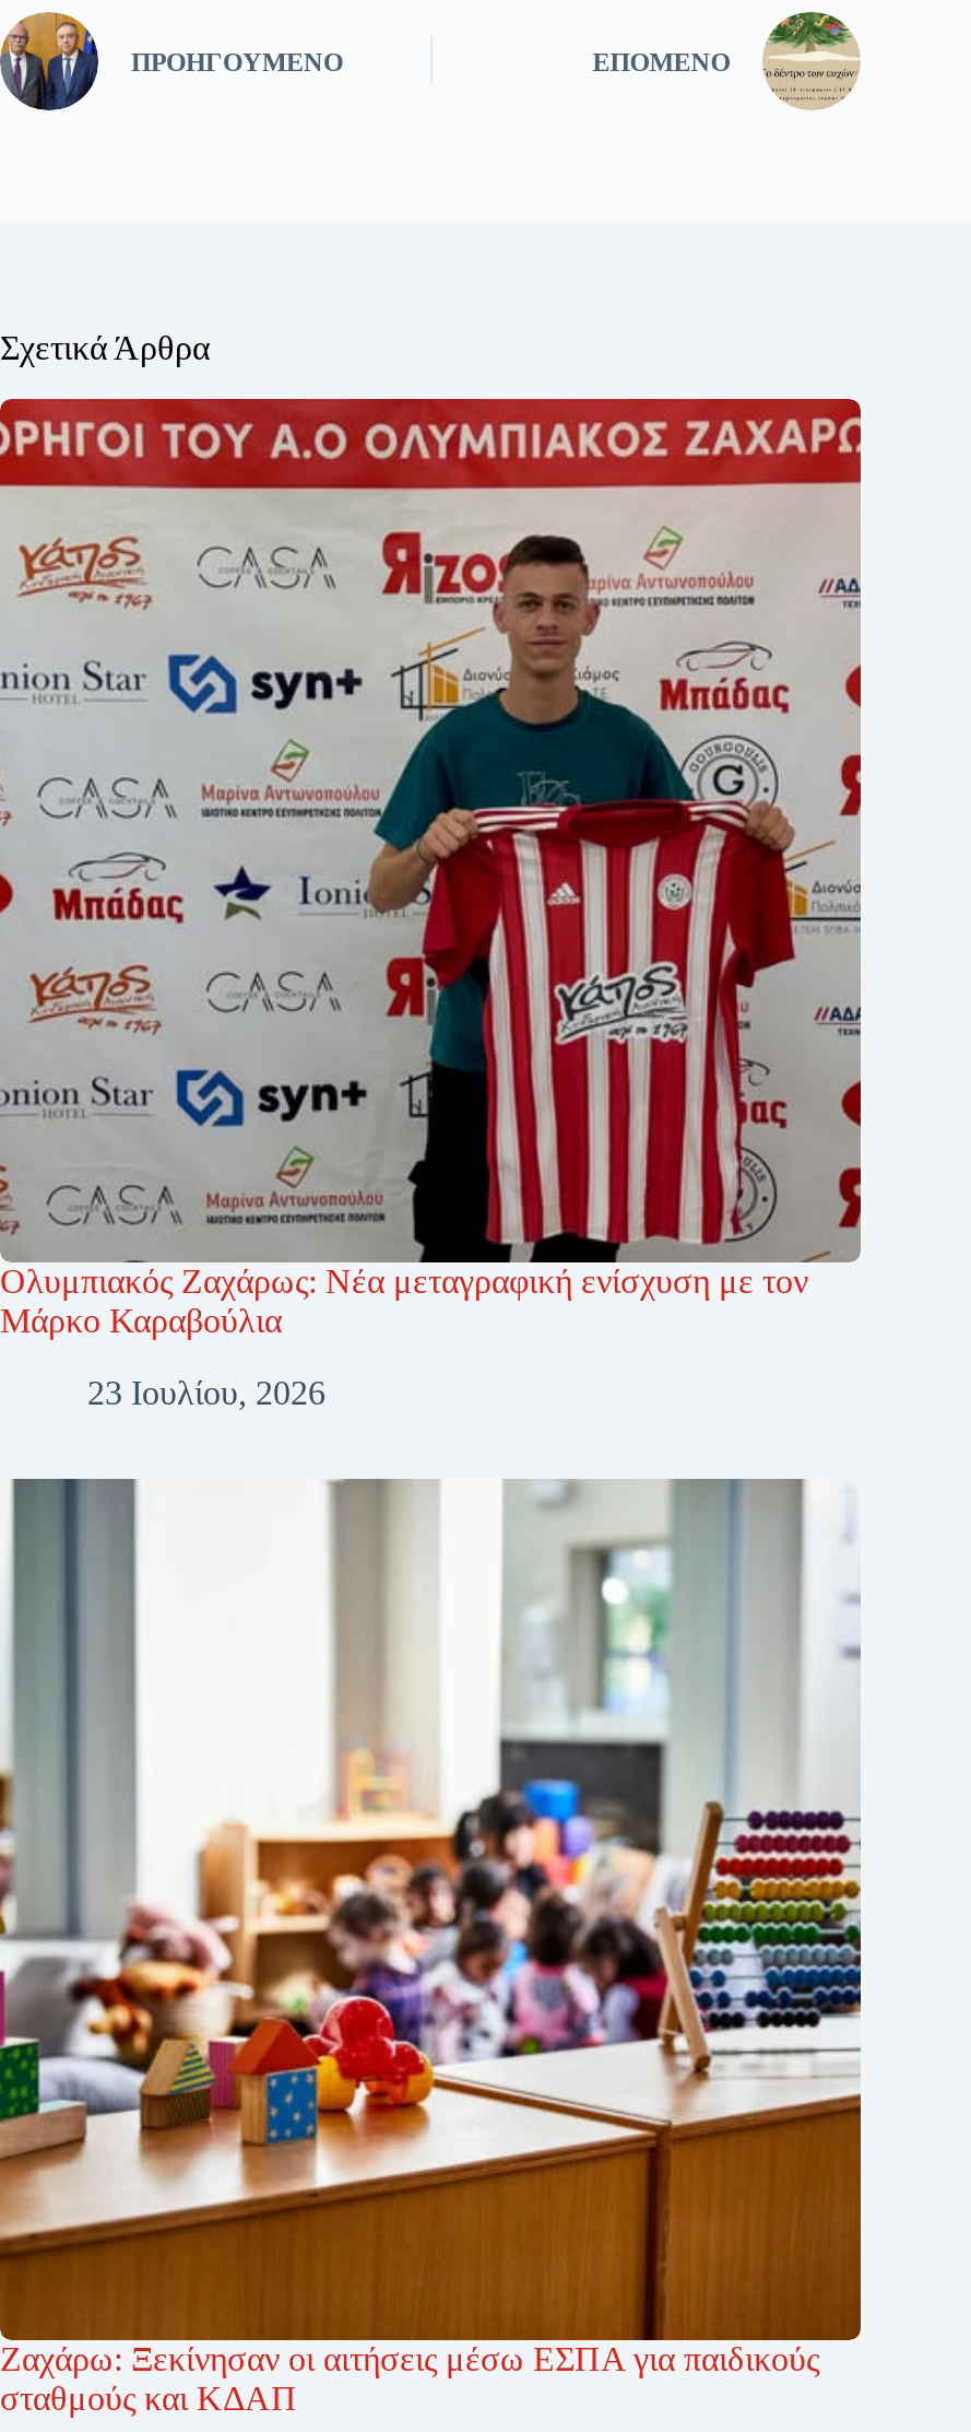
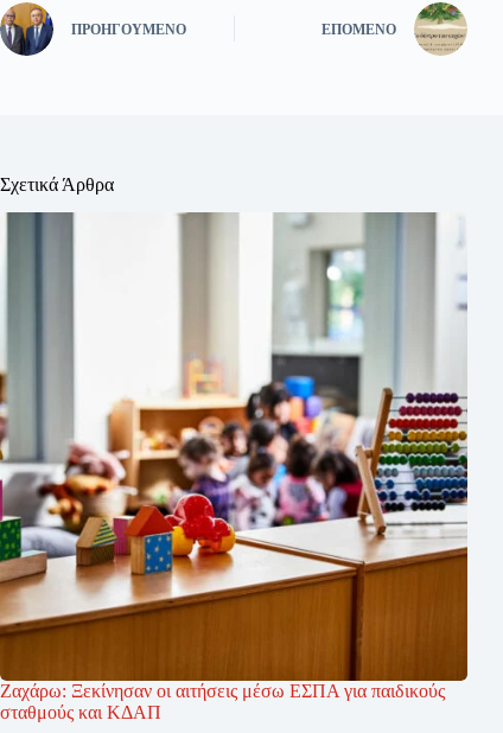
[0,397,863,1410] [image] | Ολυμπιακός Ζαχάρως: Νέα μεταγραφική ενίσχυση με τον | Μάρκο Καραβούλια | 23 Ιουλίου, 2026 -> none

